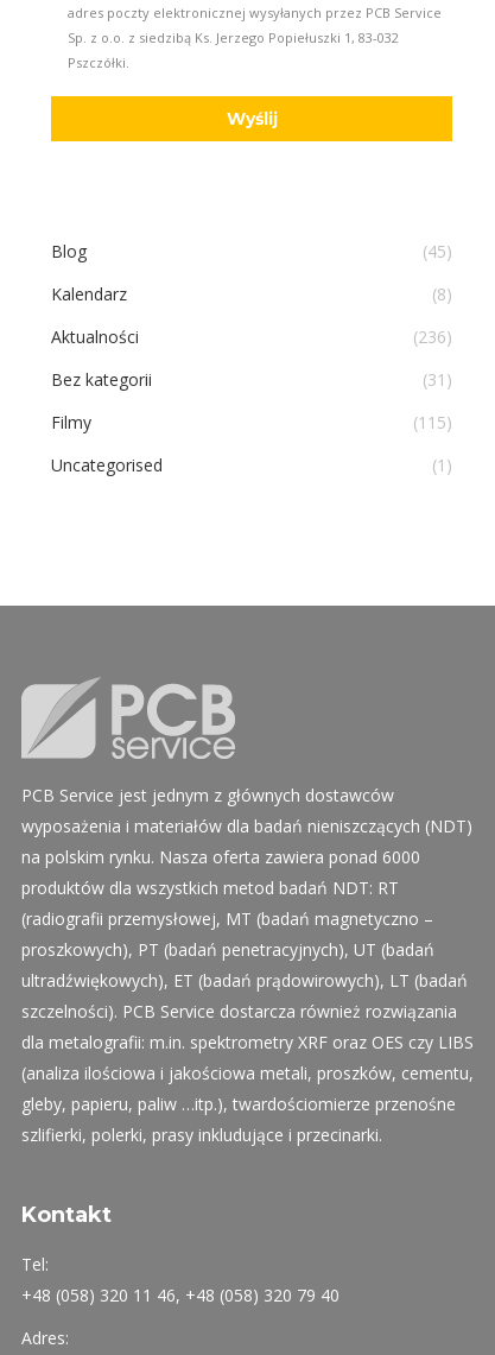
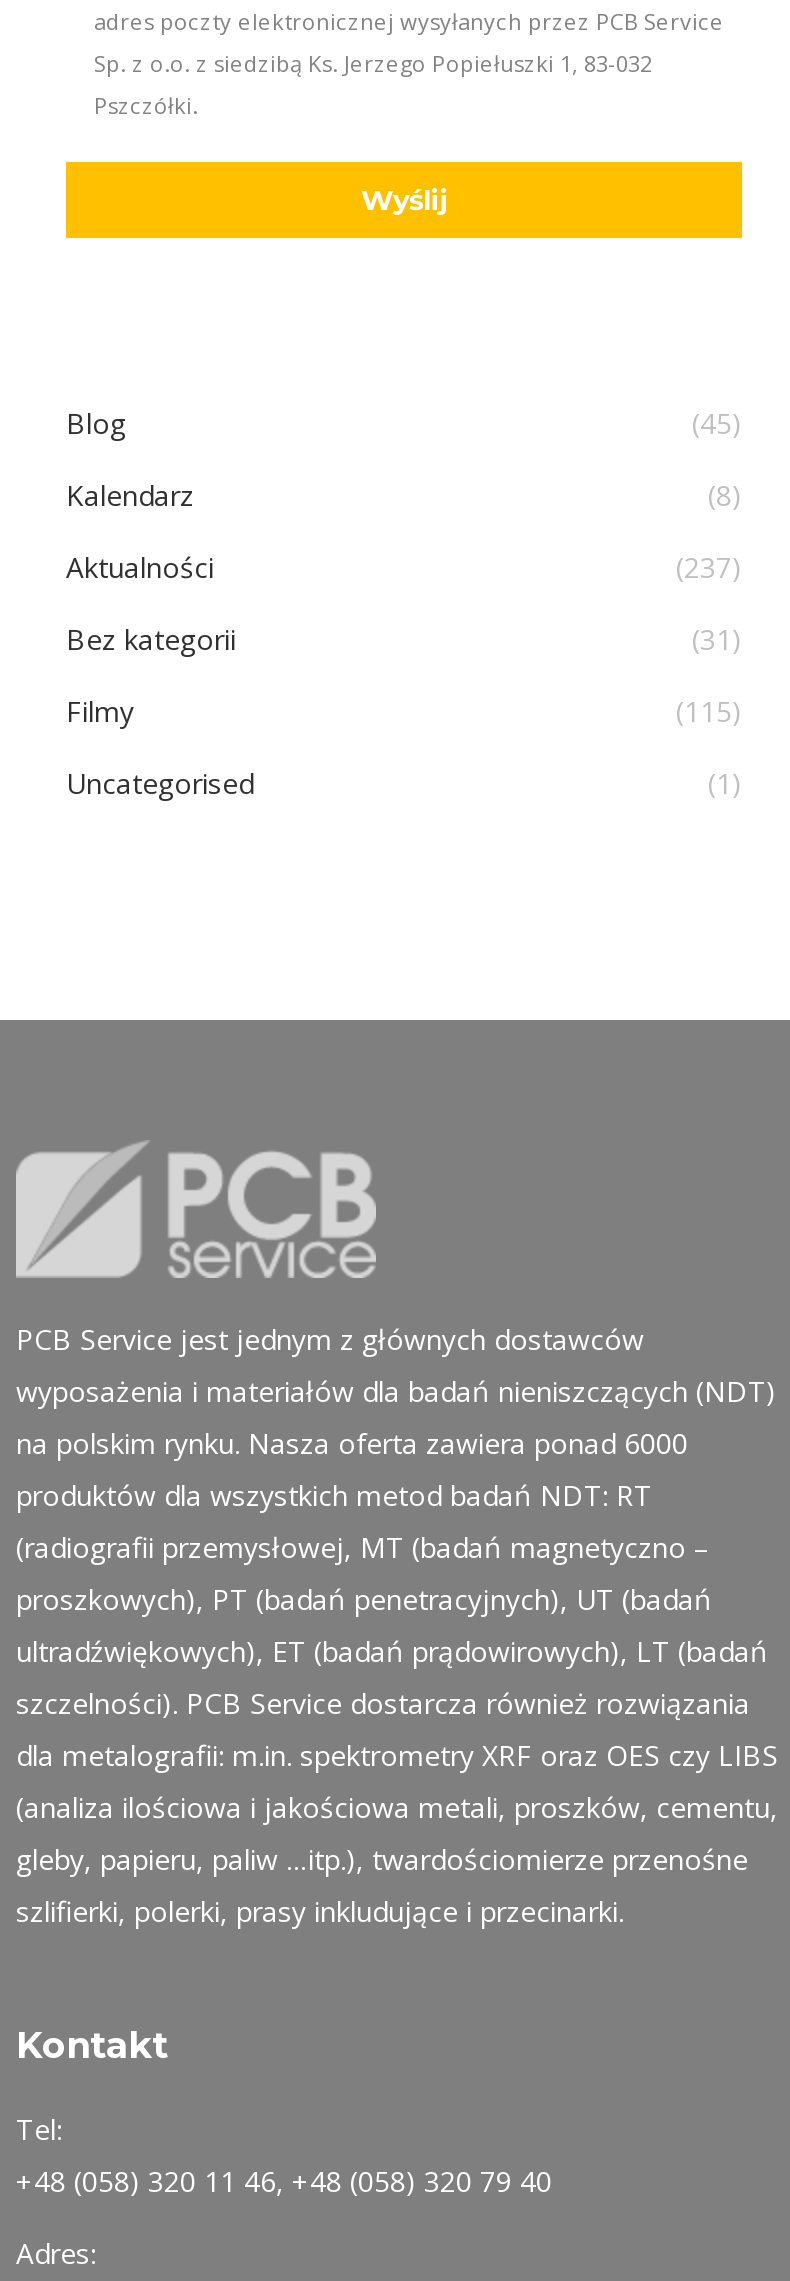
[413,325,452,348] (236) -> [676,548,742,586] (237)

